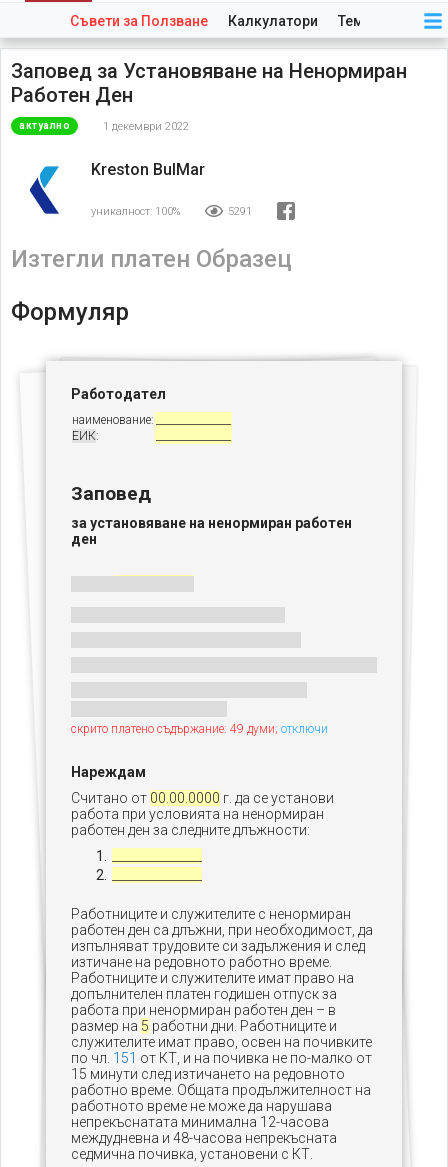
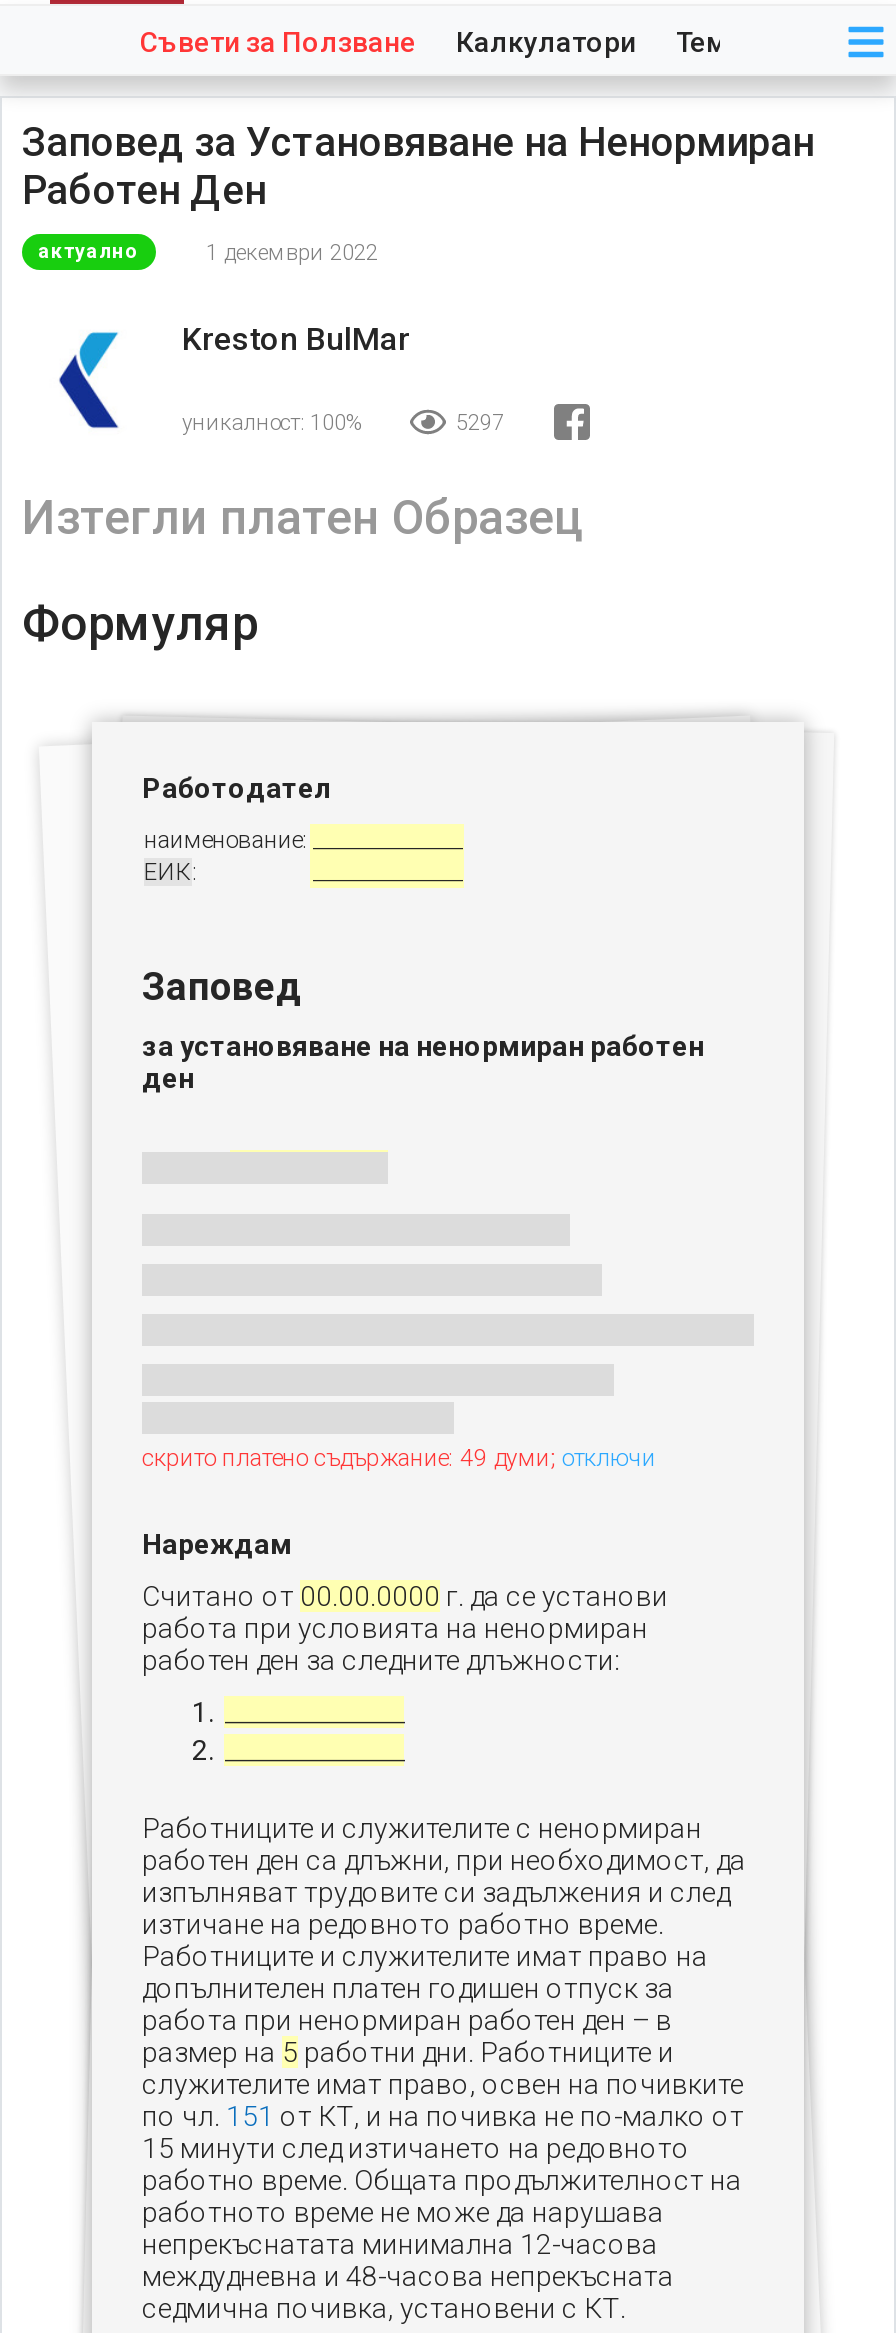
[228,204,252,217] 5291 -> [456,409,504,435] 5297

